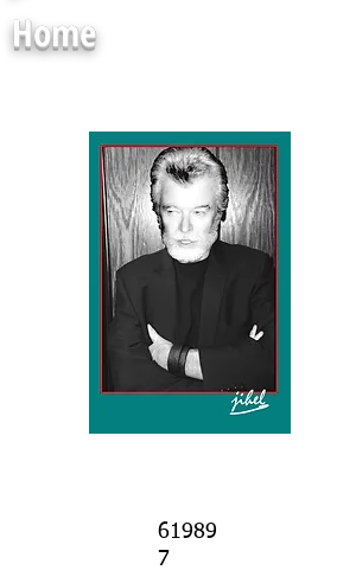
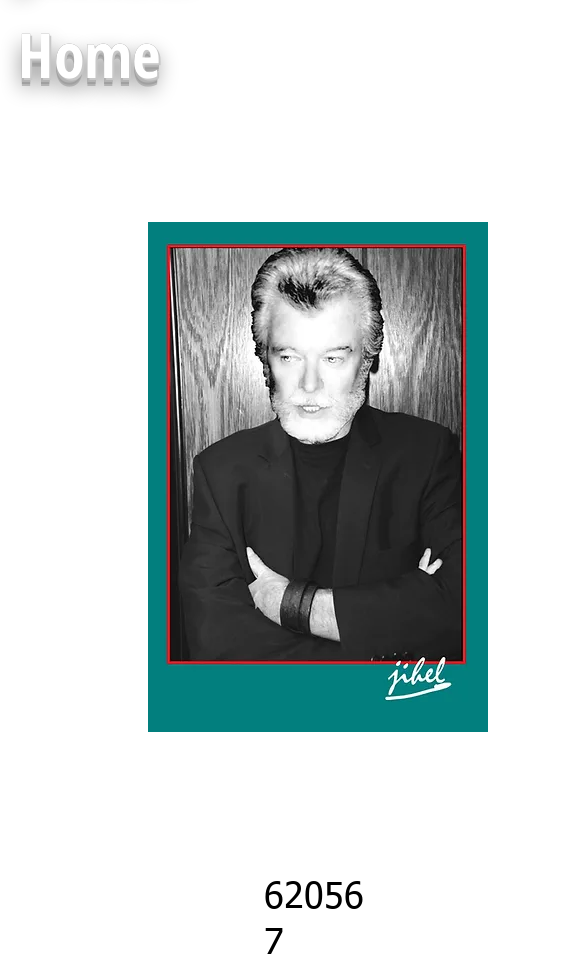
[158,521,217,542] 61989 -> [264,880,364,916] 62056

